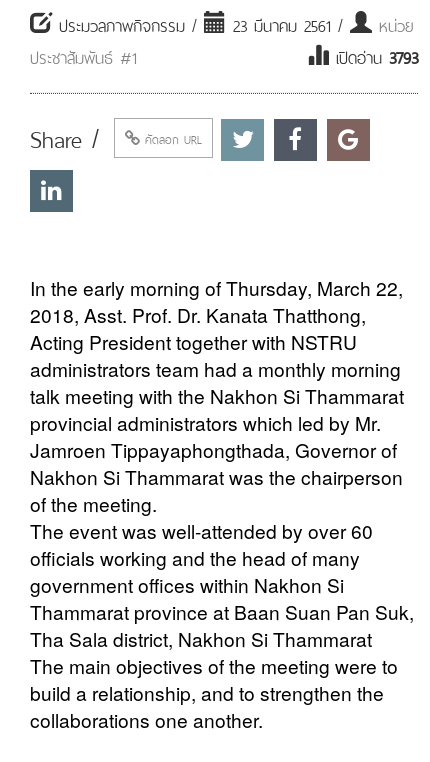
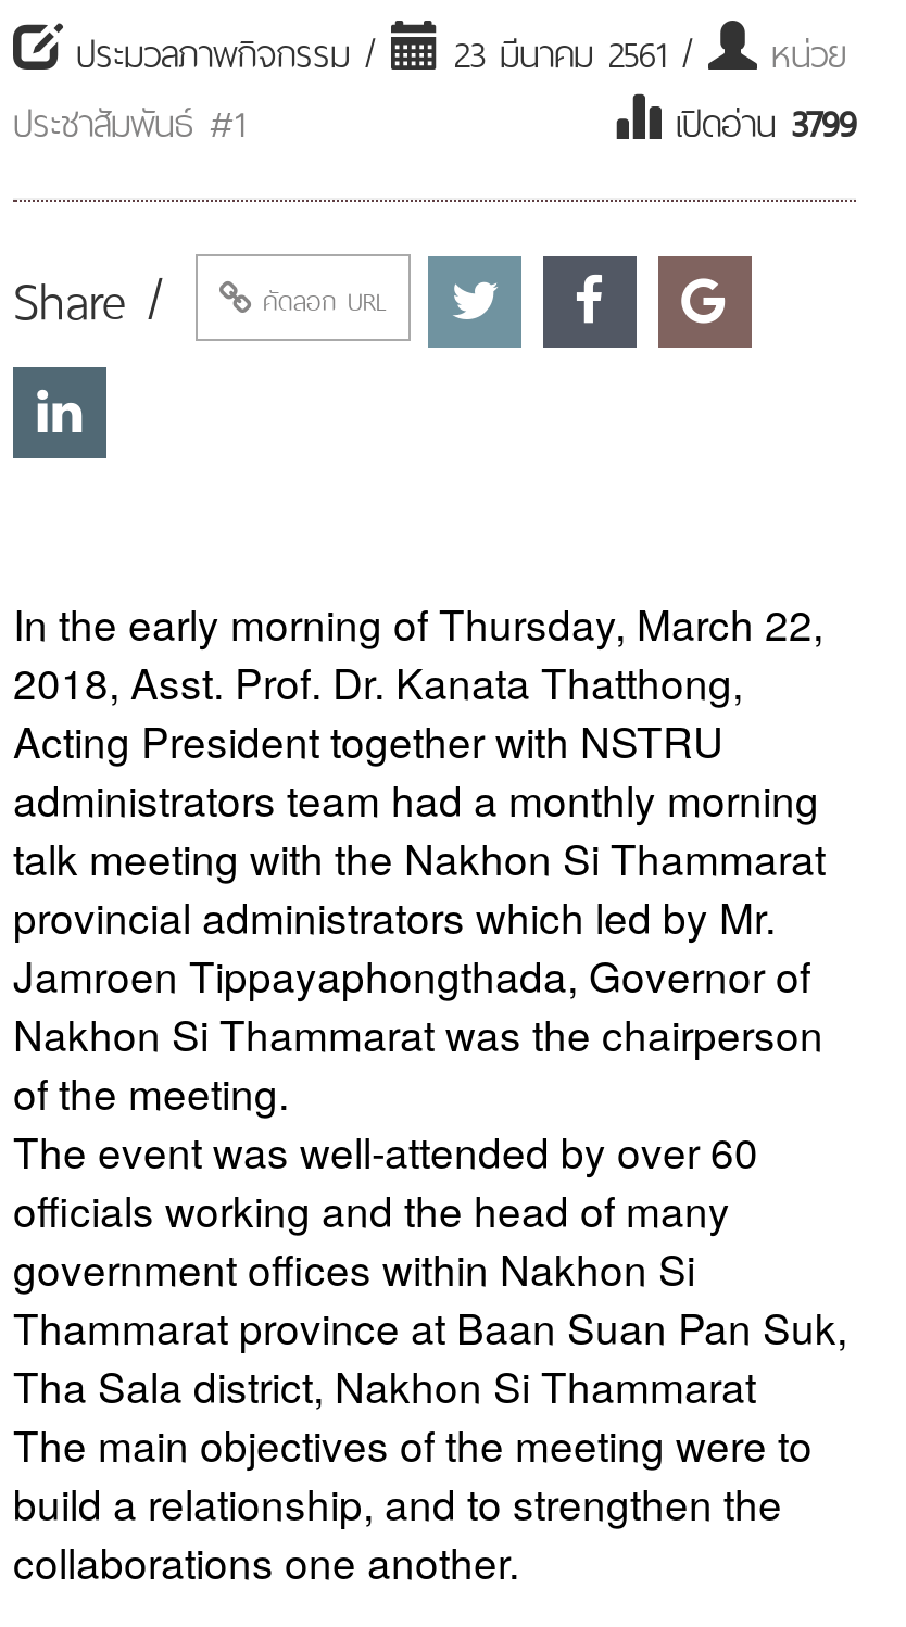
[329,41,418,71] เปิดอ่าน3793 -> [660,87,856,152] เปิดอ่าน3799

